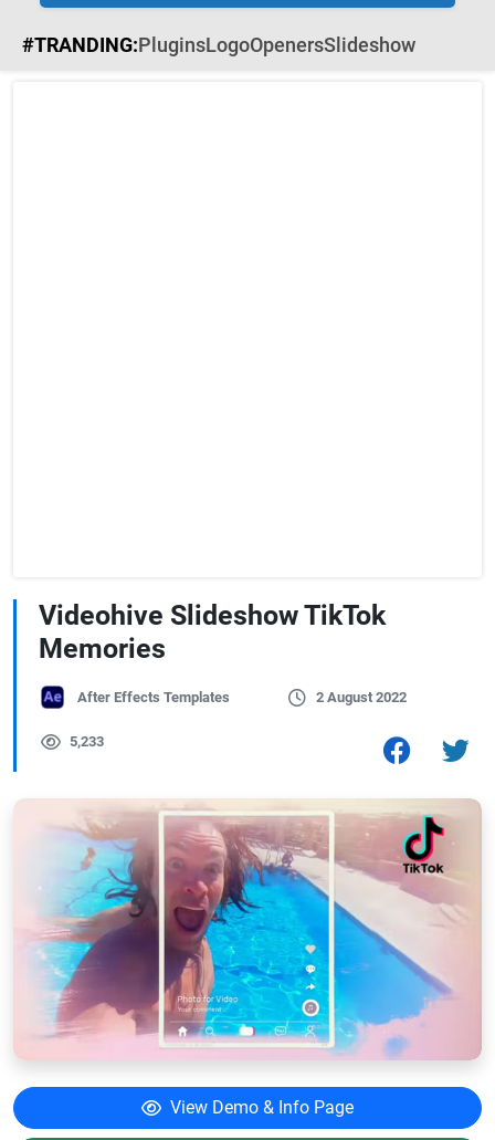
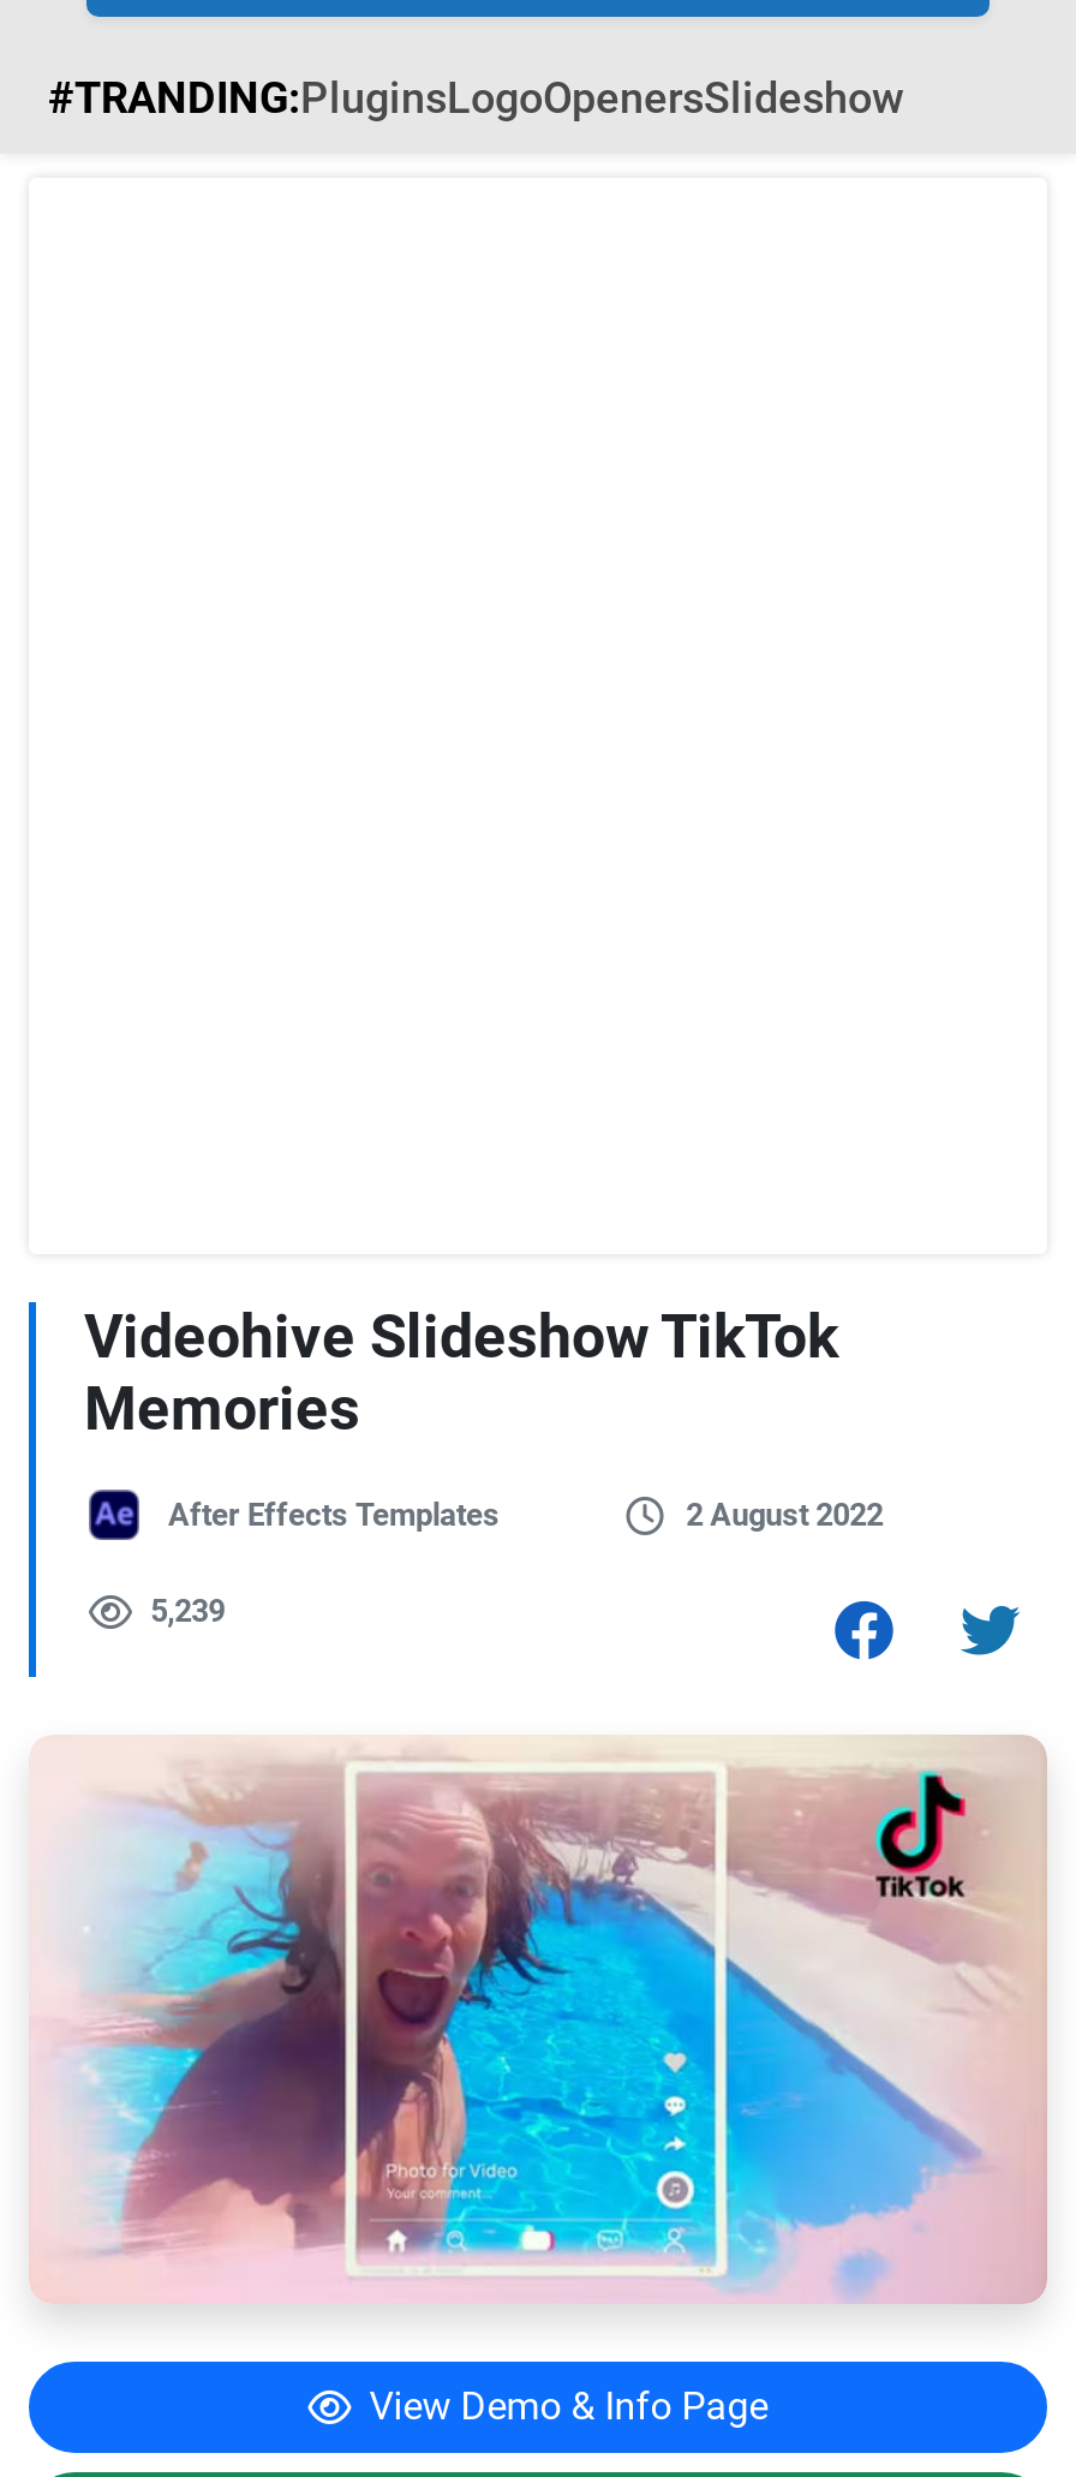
[69,733,103,750] 5,233 -> [150,1593,225,1629] 5,239

